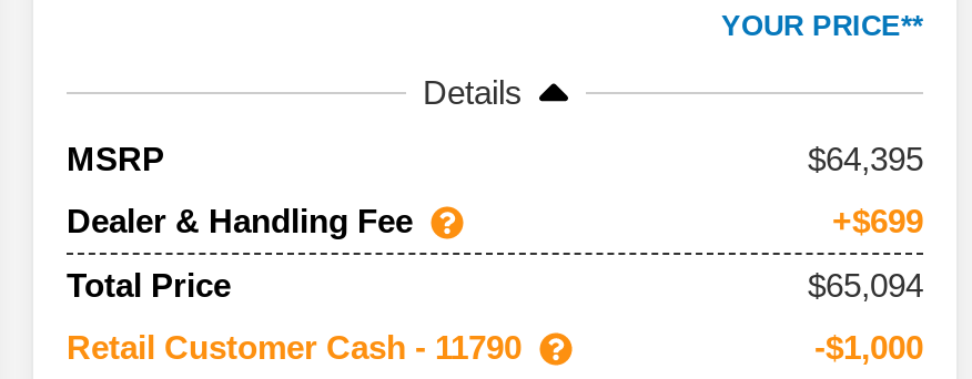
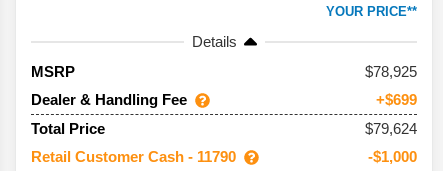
[826,140,923,177] 64,395 -> [373,63,417,80] 78,925
[808,266,923,304] $65,094 -> [365,120,417,137] $79,624

